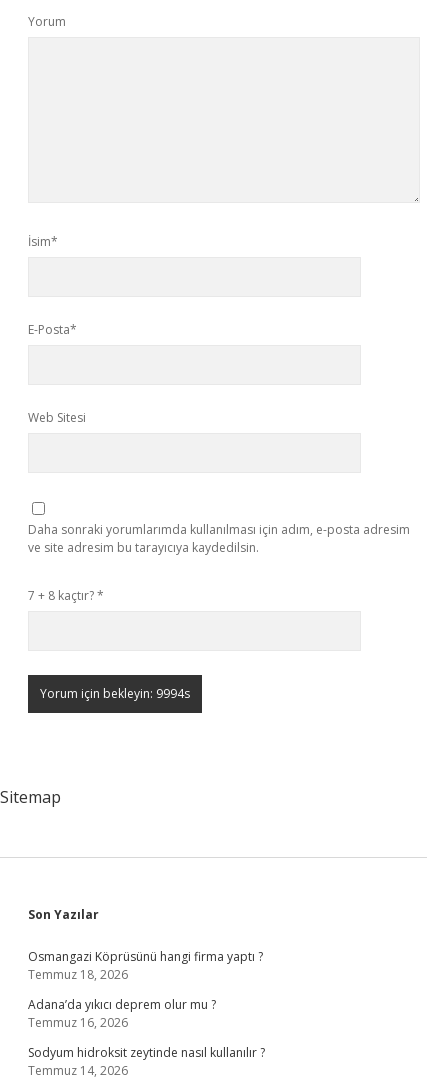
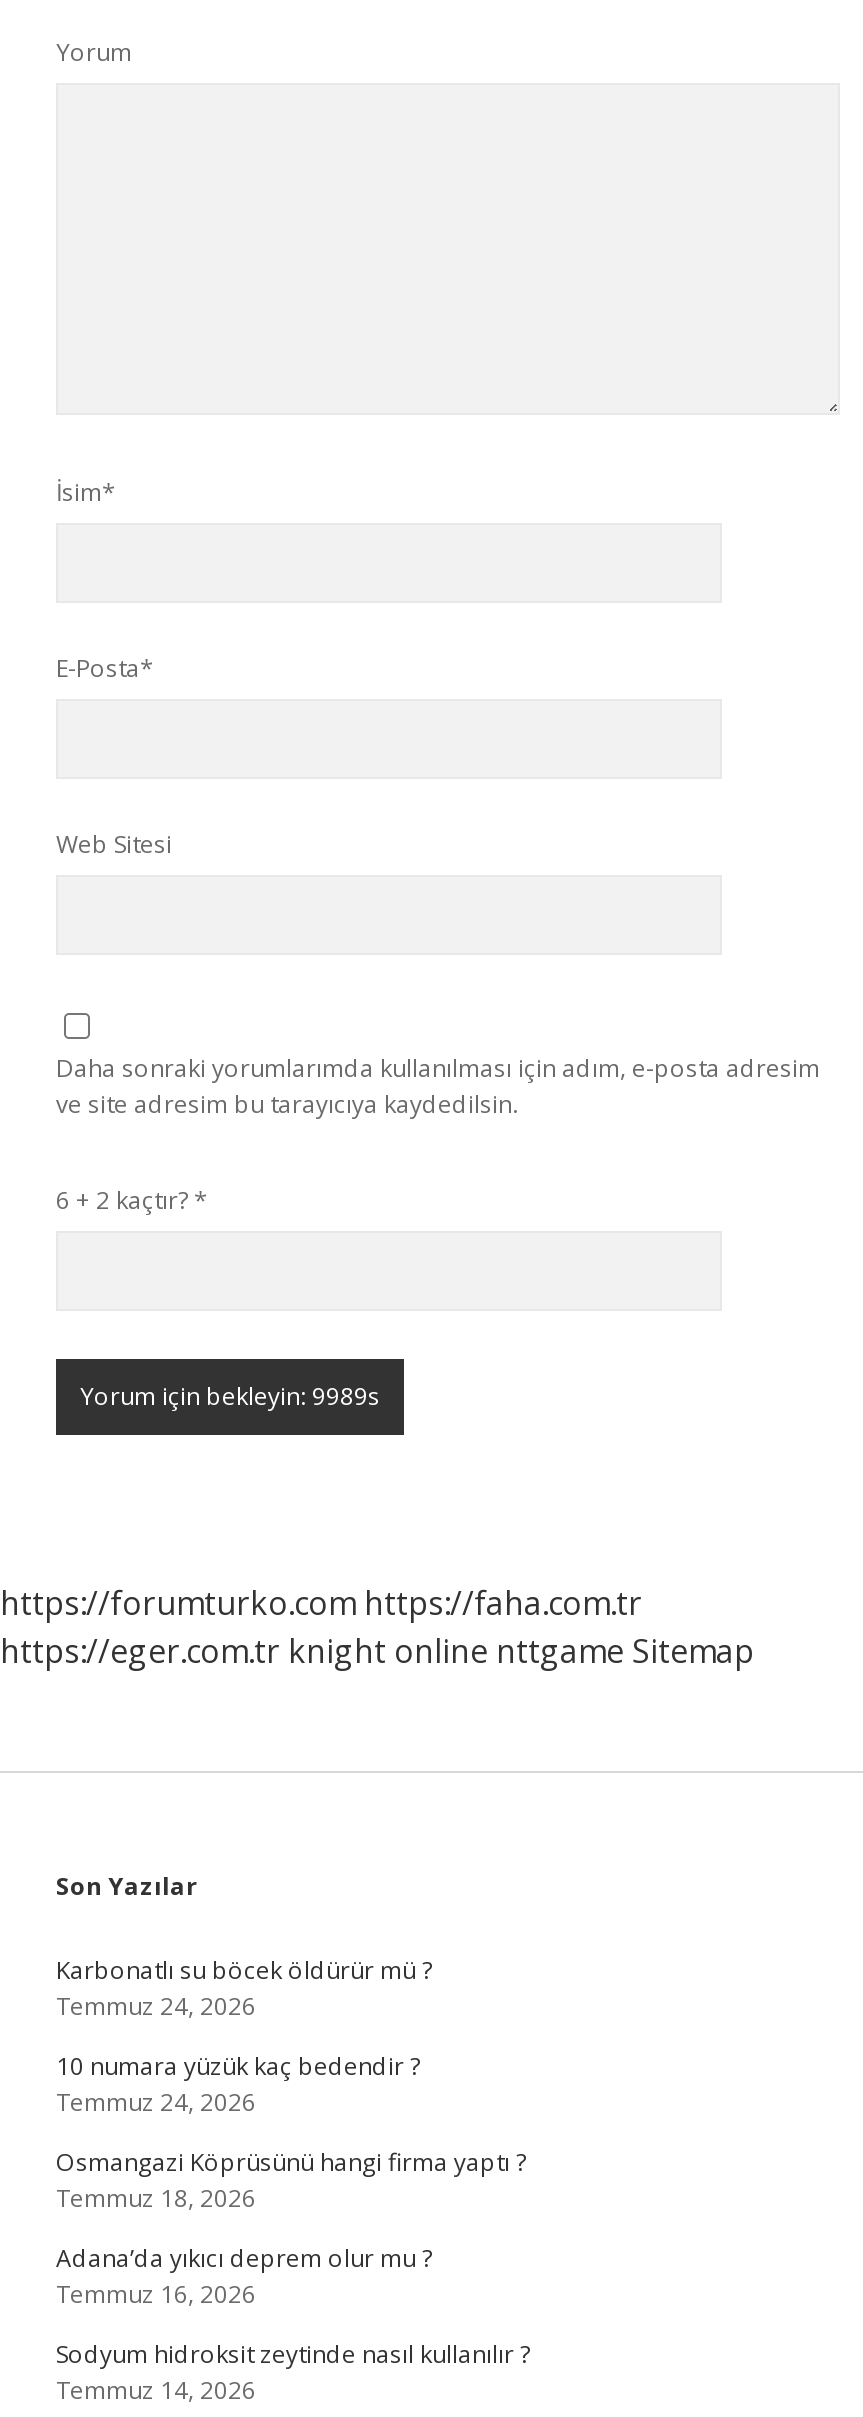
[28,587,104,604] 7 + 8 kaçtır? * -> [56,1183,208,1217] 6 + 2 kaçtır? *
[0,786,61,808] Sitemap -> [0,1581,754,1673] https://forumturko.com https://faha.com.tr | https://eger.com.tr knight online nttgame Sitemap
none -> [56,1953,432,2119] Karbonatlı su böcek öldürür mü ? | Temmuz 24, 2026 | 10 numara yüzük kaç bedendir ? | Temmuz 24, 2026

